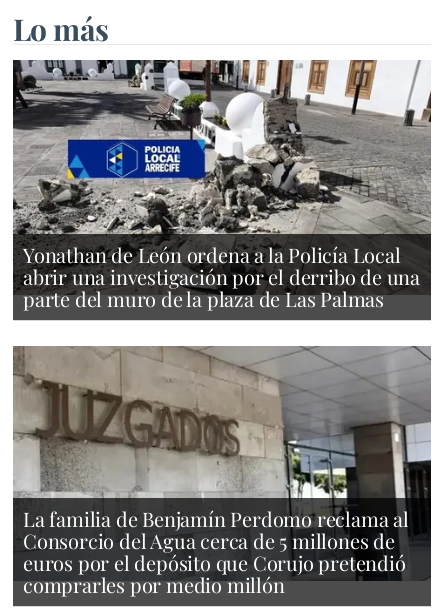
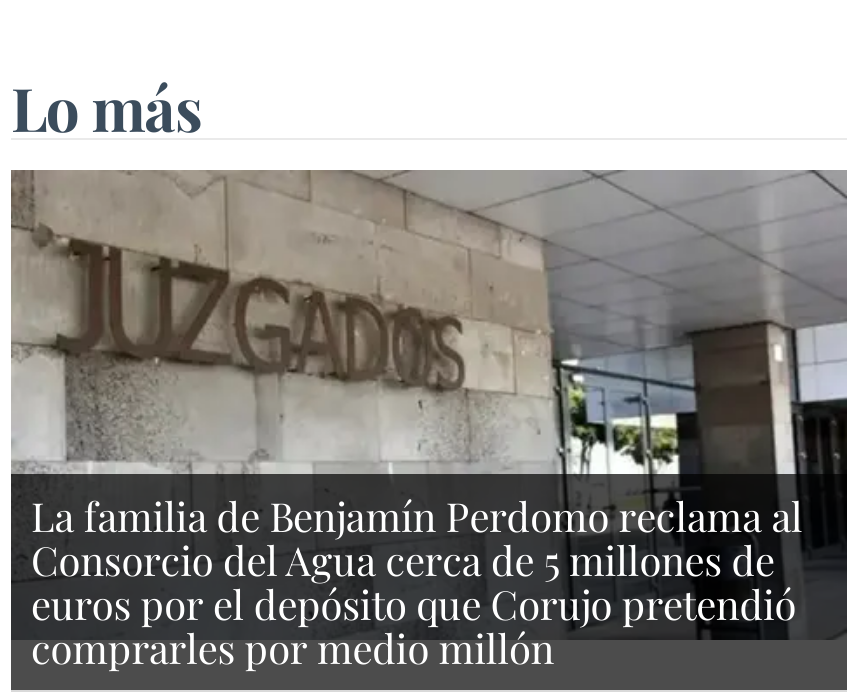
[12,59,432,312] [image] | Yonathan de León ordena a la Policía Local | abrir una investigación por el derribo de una | parte del muro de la plaza de Las Palmas -> none

